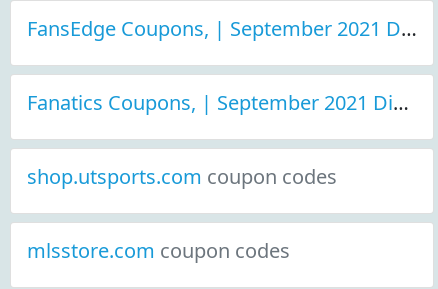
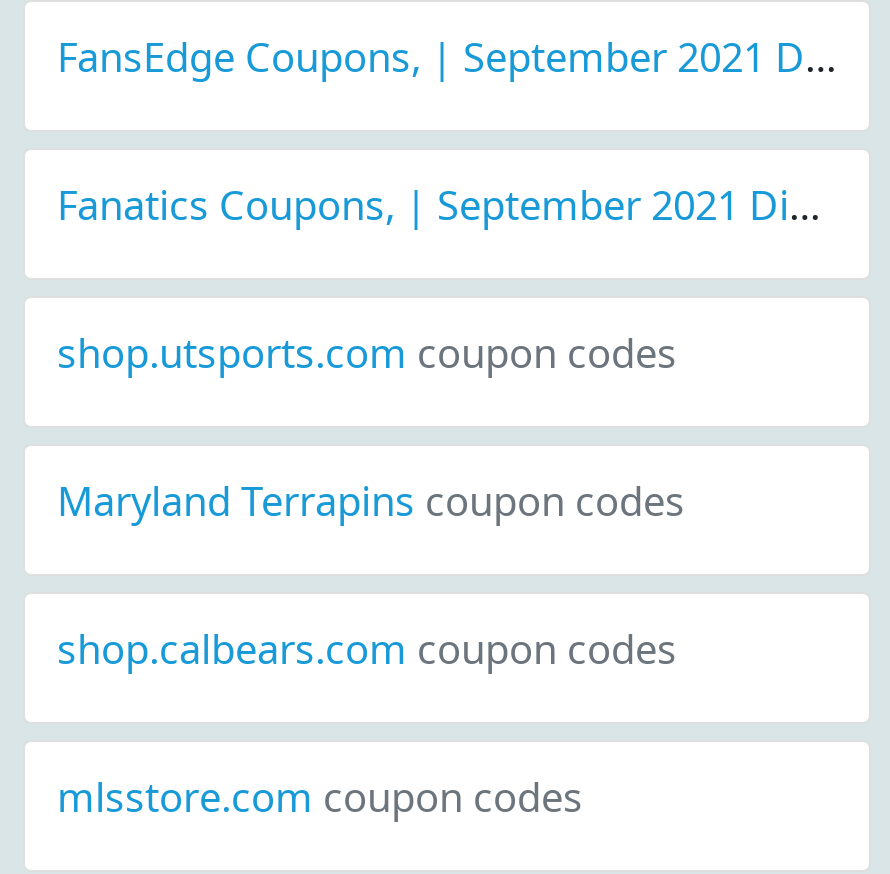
none -> [57,474,685,676] Maryland Terrapins coupon codes | shop.calbears.com coupon codes

